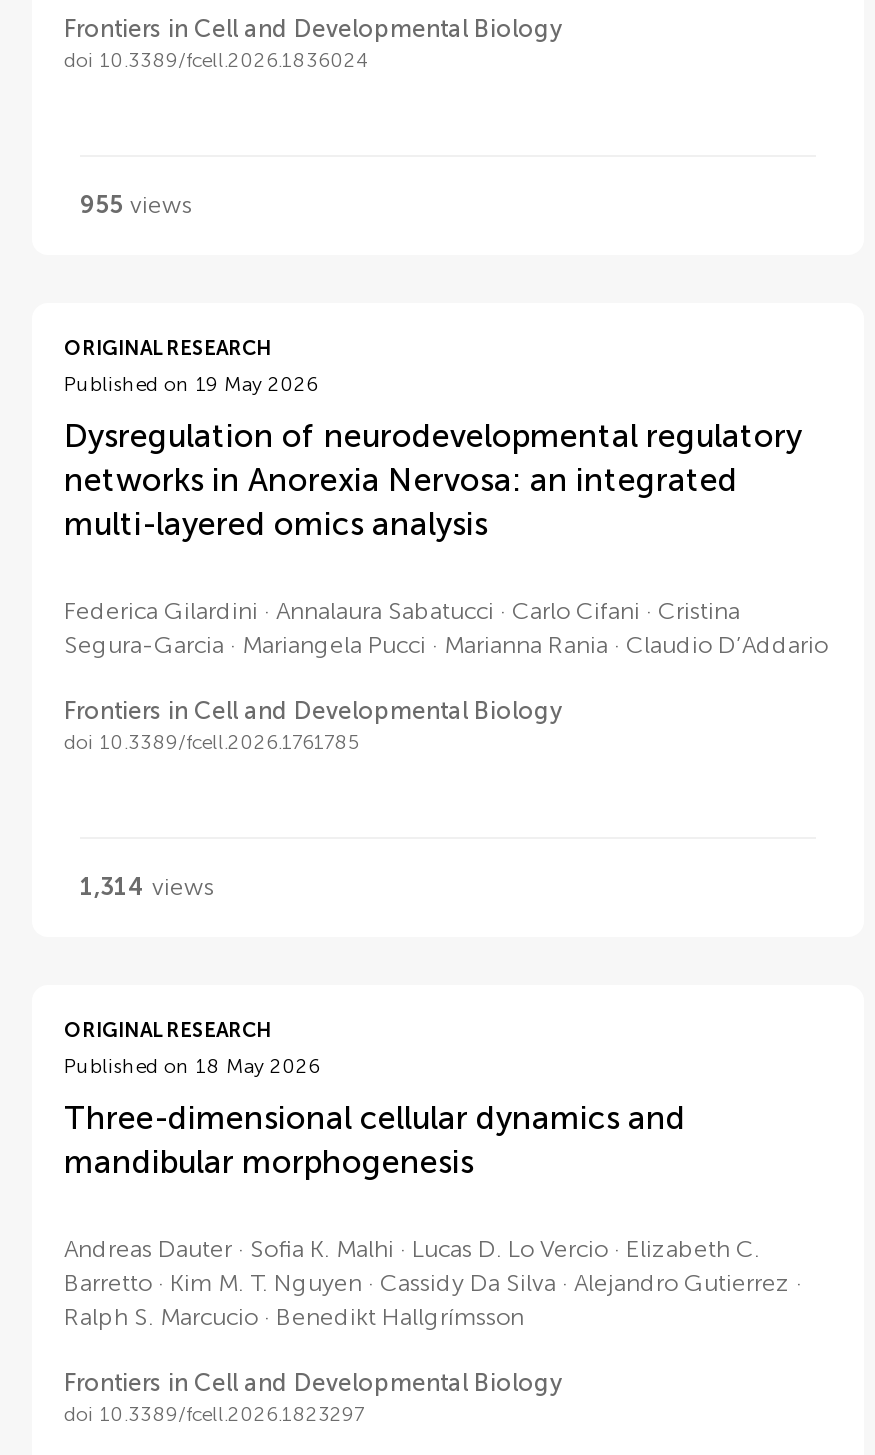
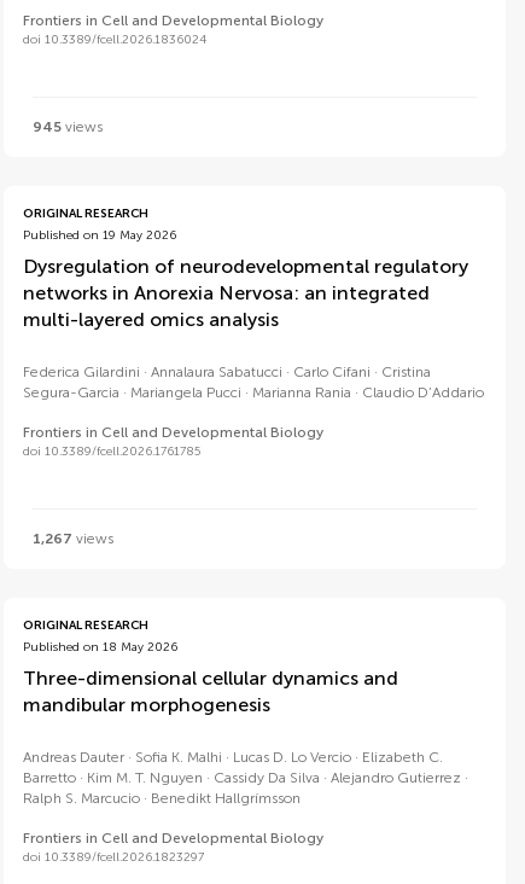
[80,191,192,219] 955 views -> [33,118,103,135] 945 views
[80,873,214,901] 1,314 views -> [33,530,113,547] 1,267 views

